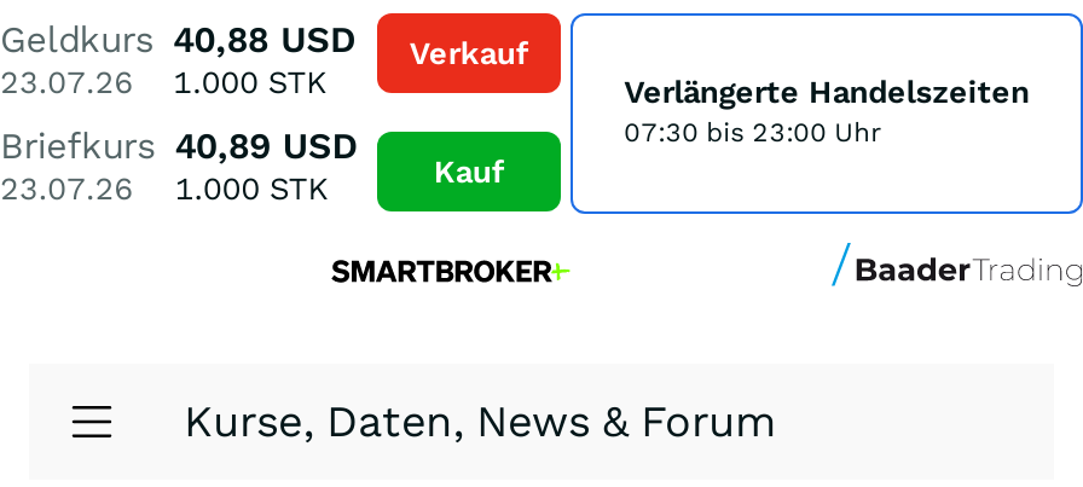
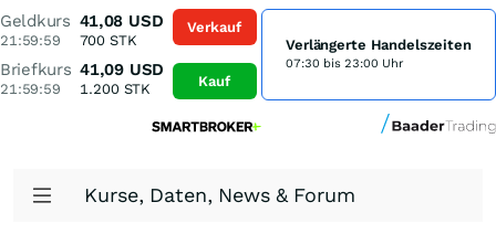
[0,18,528,70] Geldkurs 40,88 USD Verkauf -> [0,11,242,35] Geldkurs 41,08 USD Verkauf
[0,64,133,100] 23.07.26 -> [0,32,61,49] 21:59:59
[173,64,328,100] 1.000 STK -> [79,32,137,49] 700 STK
[0,124,358,168] Briefkurs 40,89 USD -> [0,60,164,79] Briefkurs 41,09 USD
[0,170,133,207] 23.07.26 -> [0,81,61,97] 21:59:59
[175,170,329,207] 1.000 STK -> [80,81,151,97] 1.200 STK

